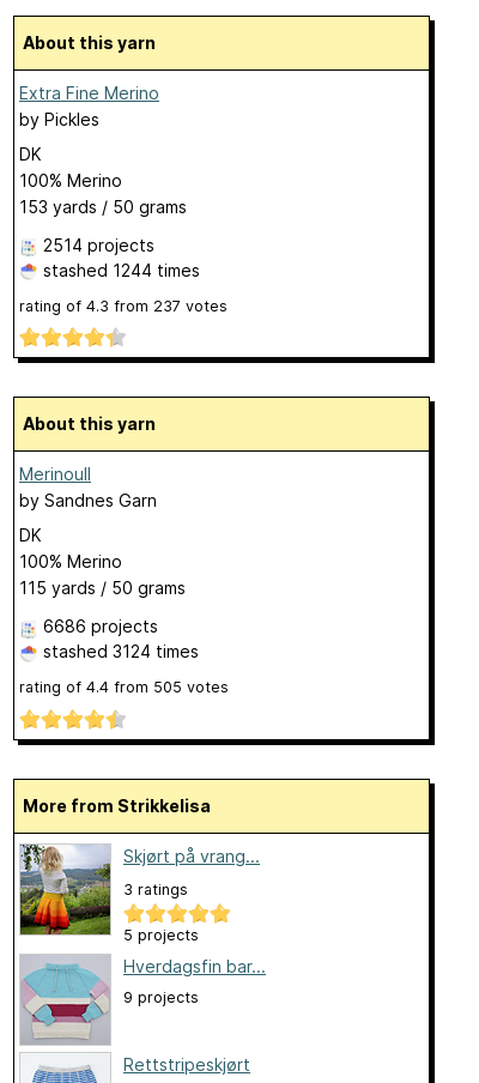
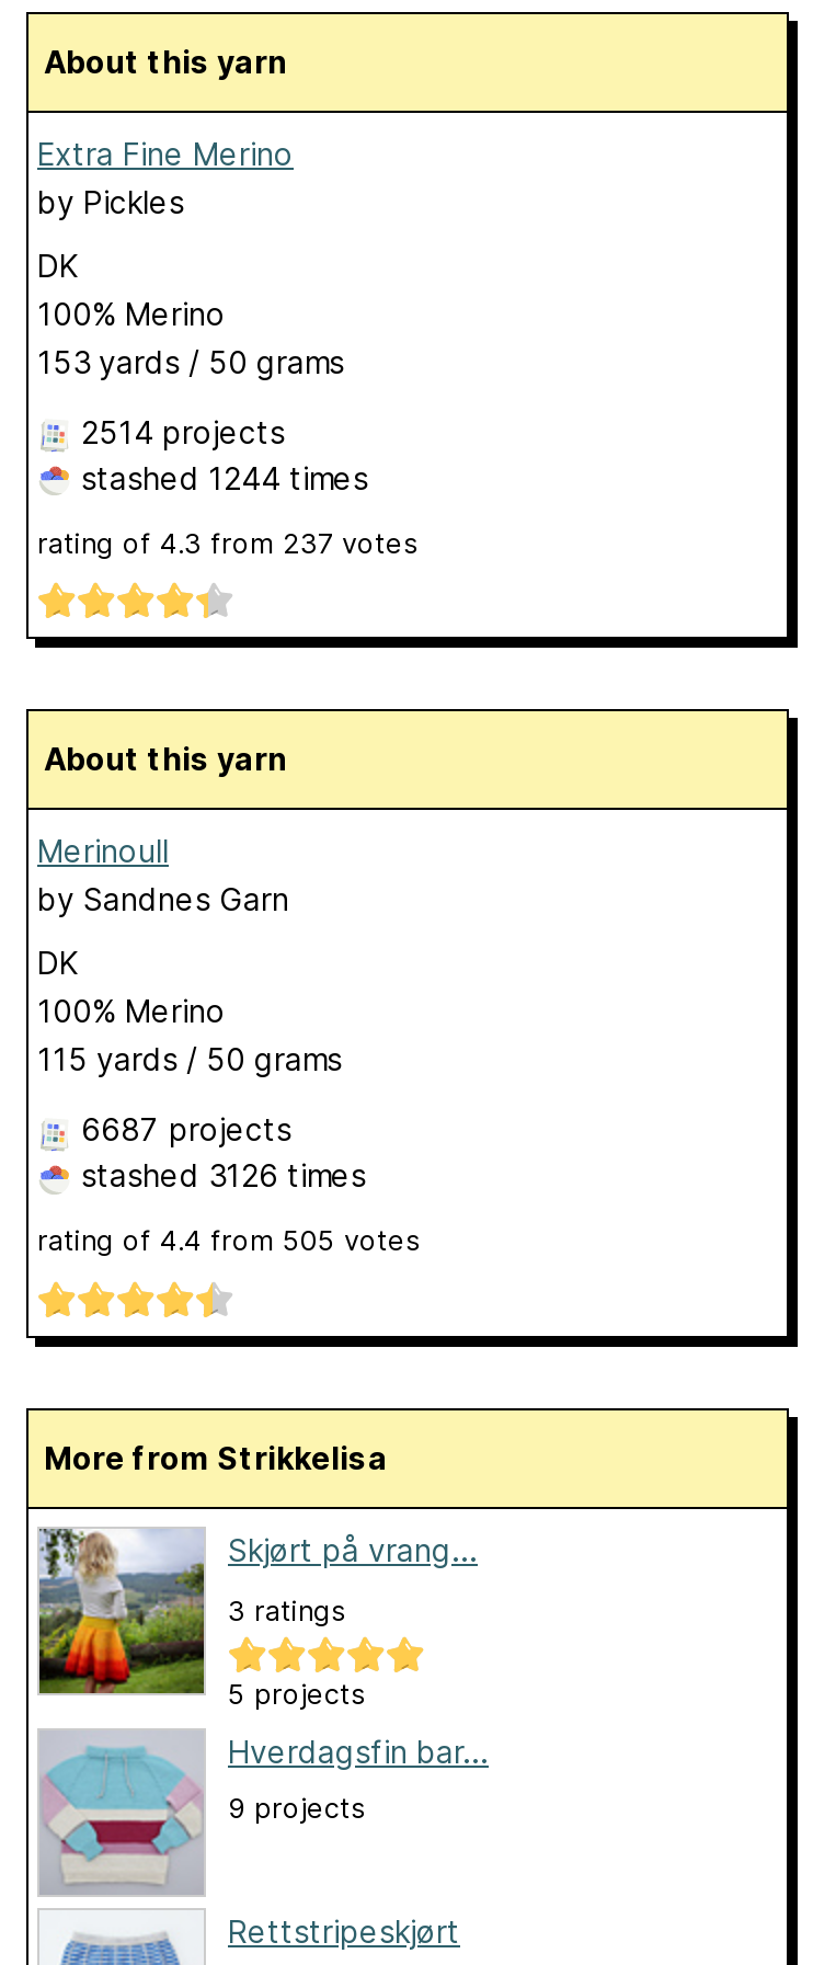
[43,616,158,637] 6686 projects -> [81,1111,291,1148] 6687 projects
[38,641,199,662] stashed 3124 times -> [72,1157,366,1194] stashed 3126 times

